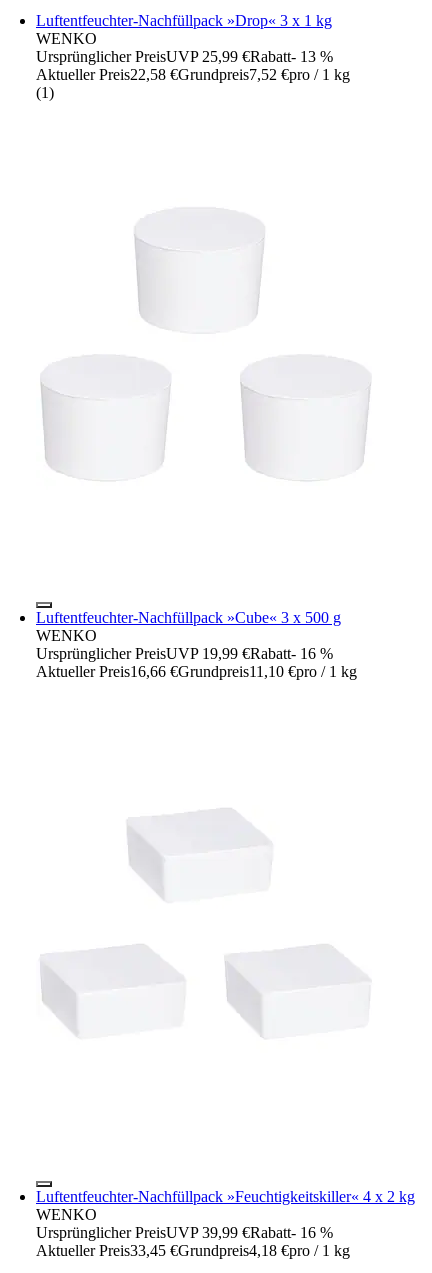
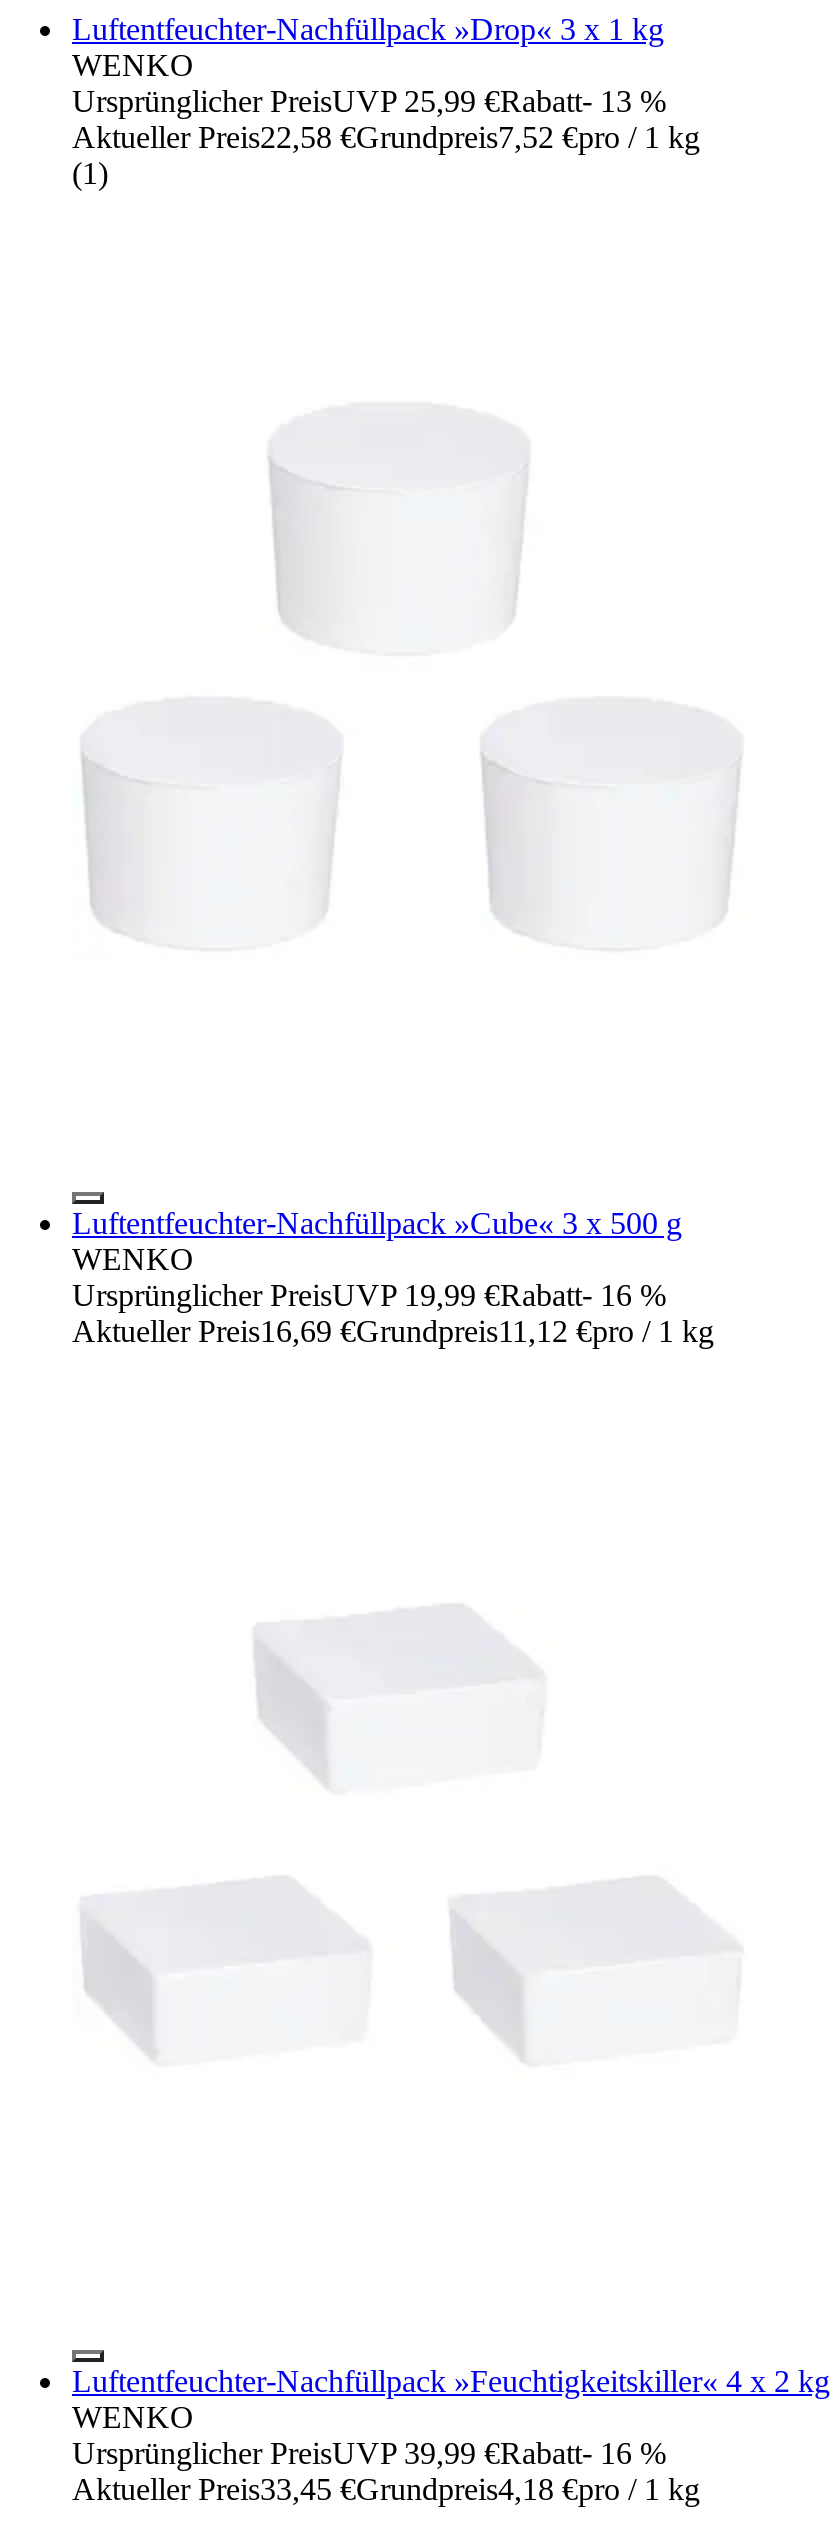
[36,663,357,680] Aktueller Preis16,66 €Grundpreis11,10 €pro / 1 kg -> [72,1314,714,1348] Aktueller Preis16,69 €Grundpreis11,12 €pro / 1 kg

